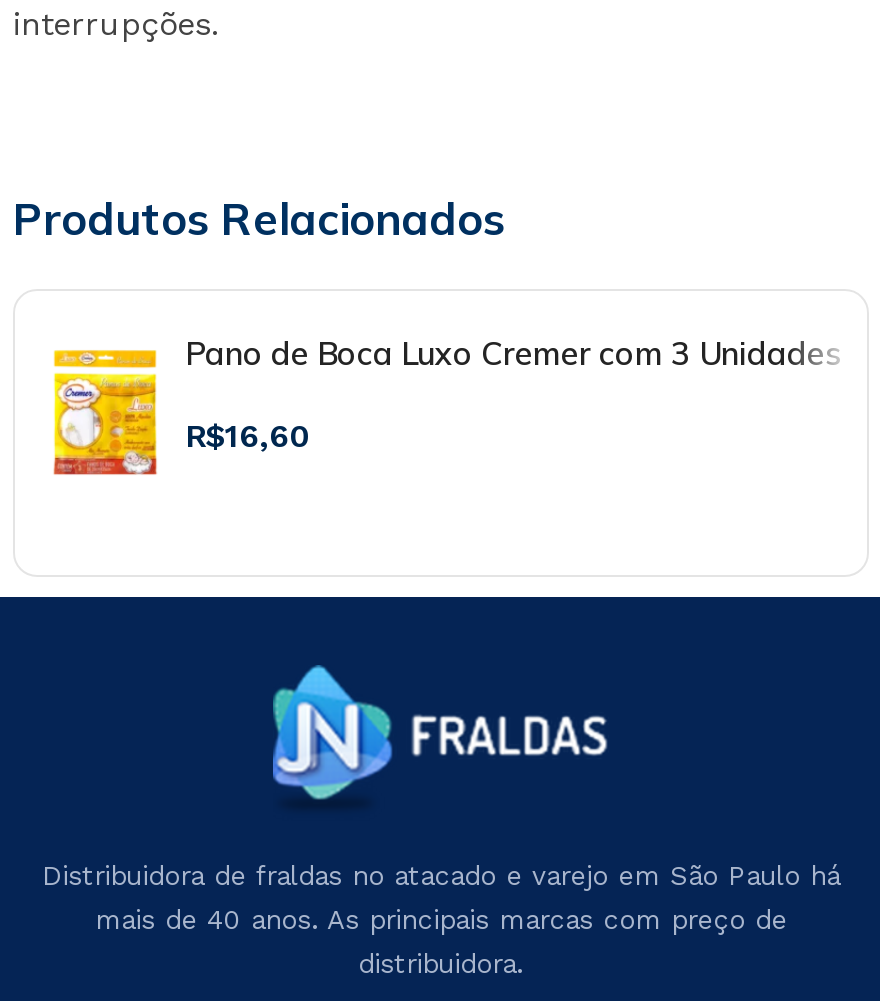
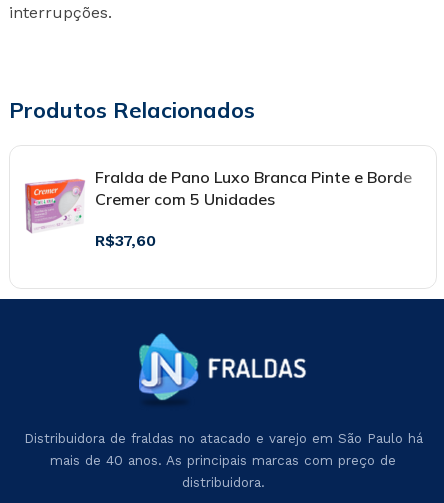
[45,334,841,476] [image] | Pano de Boca Luxo Cremer com 3 Unidades -> [24,167,412,237] [image] | Fralda de Pano Luxo Branca Pinte e Borde | Cremer com 5 Unidades
[185,418,309,456] R$16,60 -> [95,231,156,250] R$37,60

